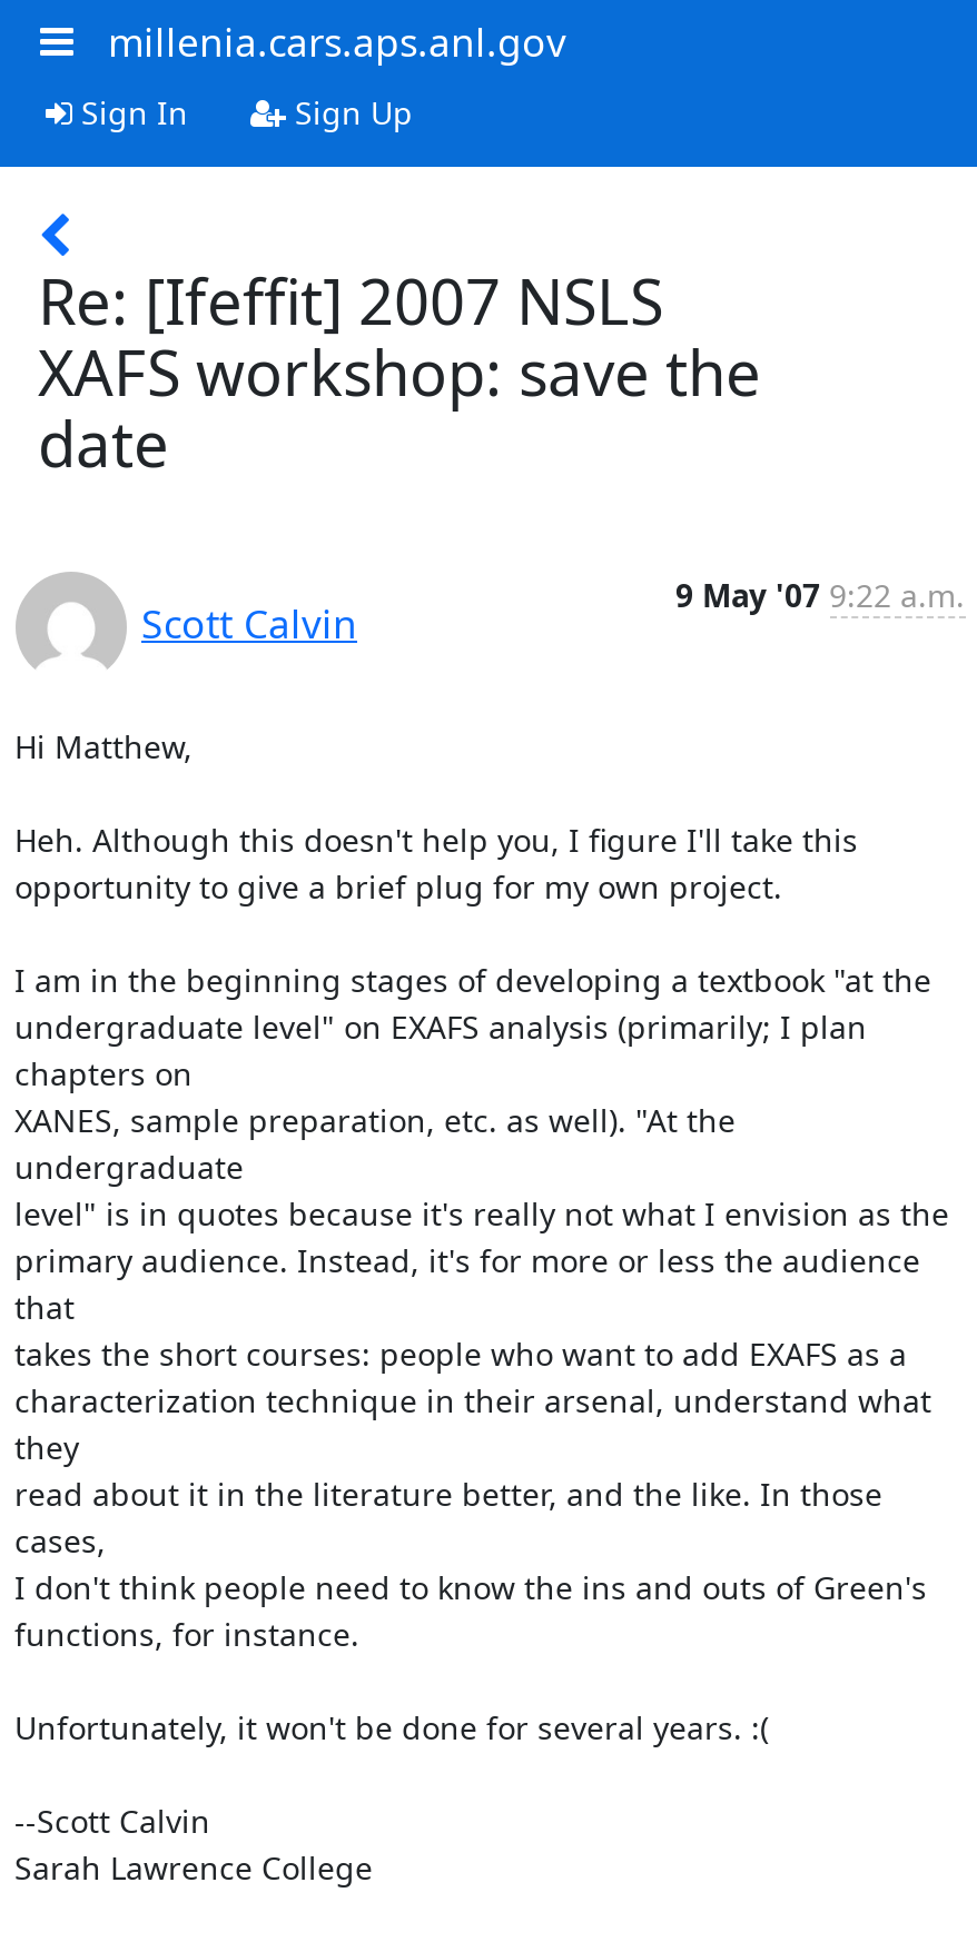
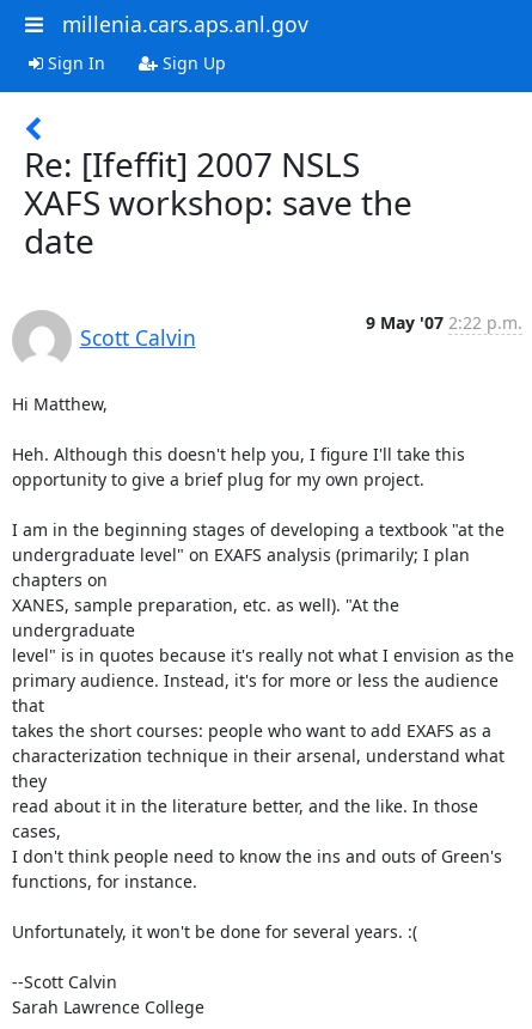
[675,573,965,615] 9 May '07 9:22 a.m. -> [365,310,522,333] 9 May '07 2:22 p.m.

